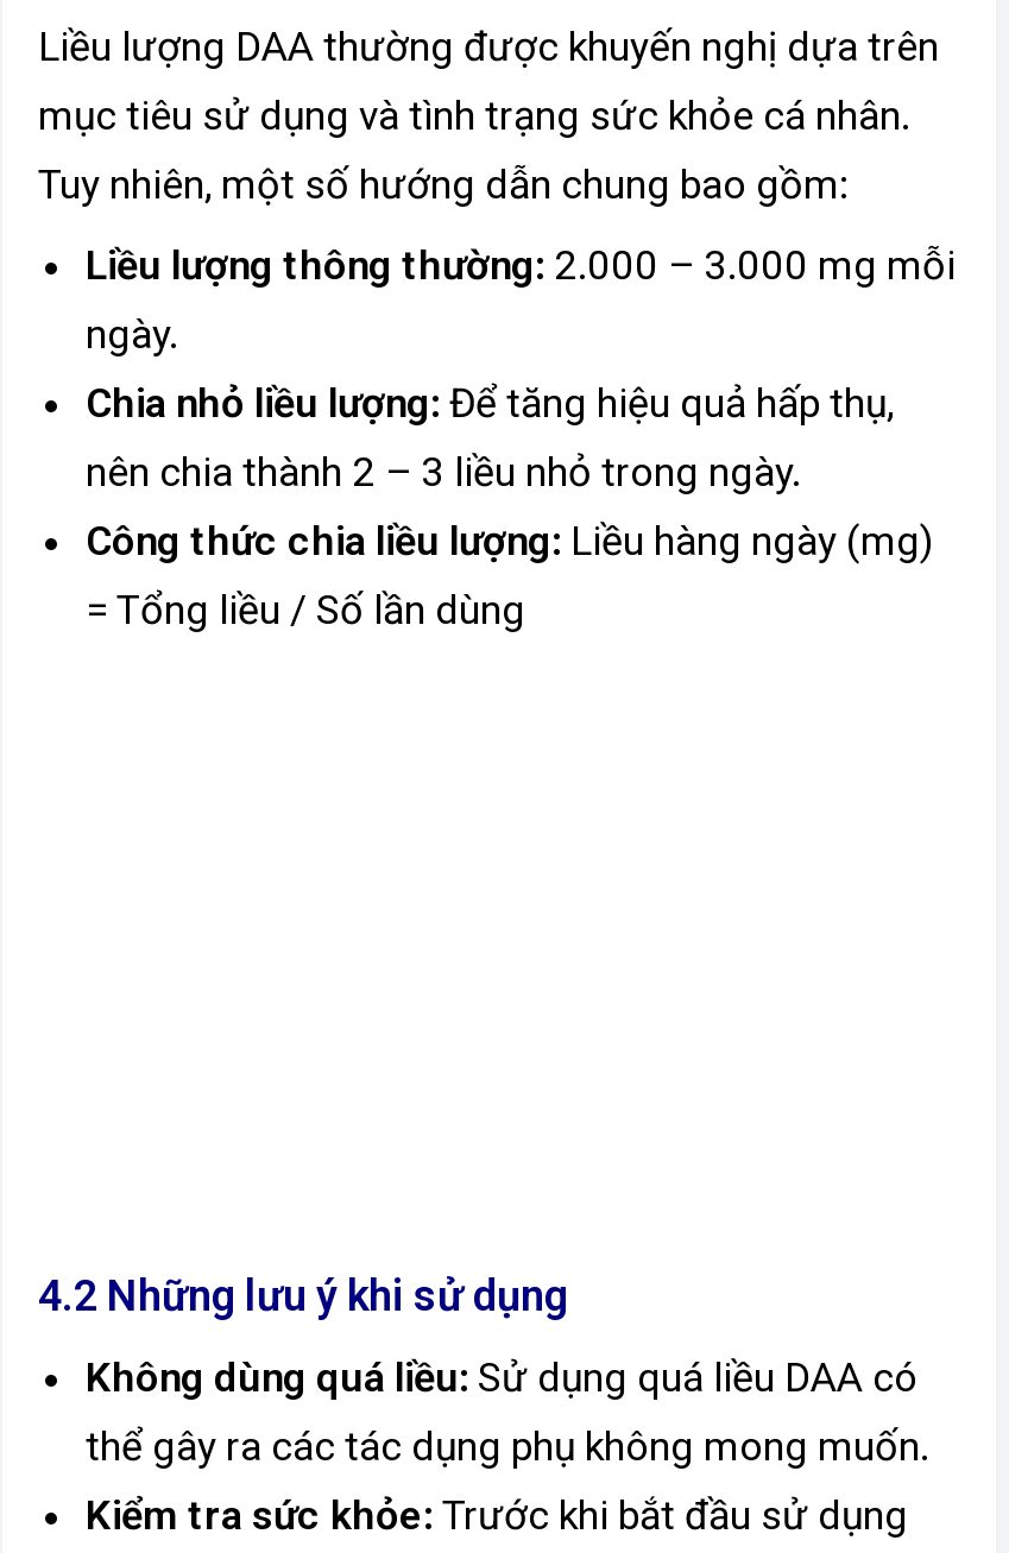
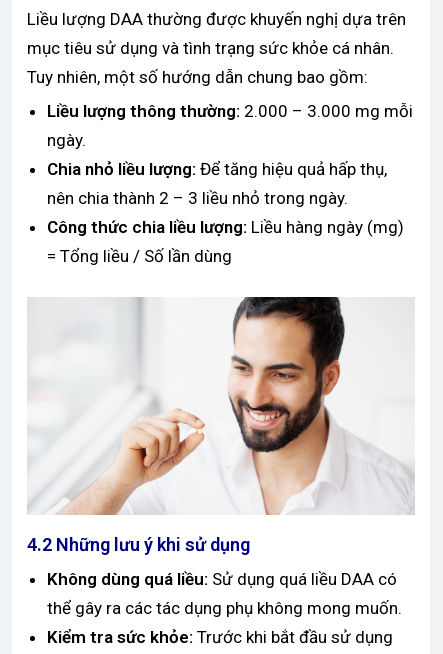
none -> [27,297,206,516] [image]
none -> [220,296,415,516] [image]

